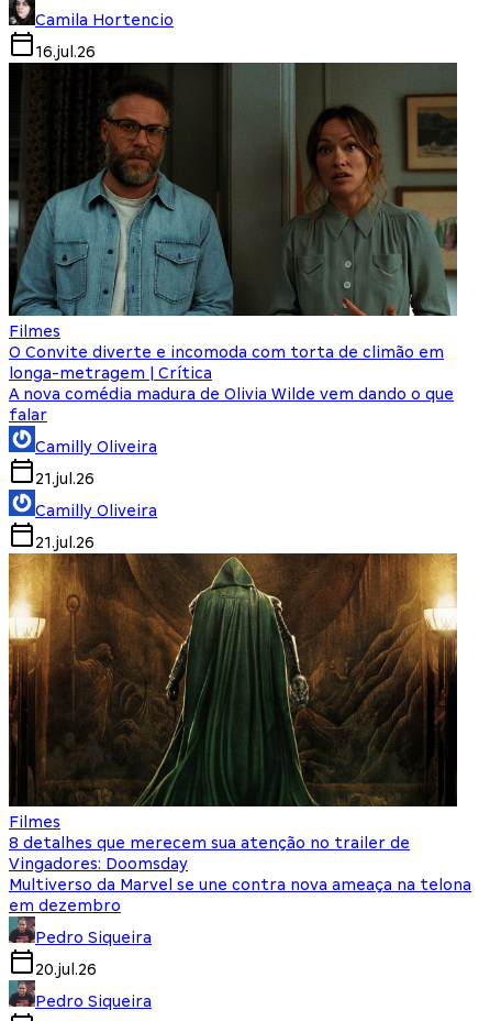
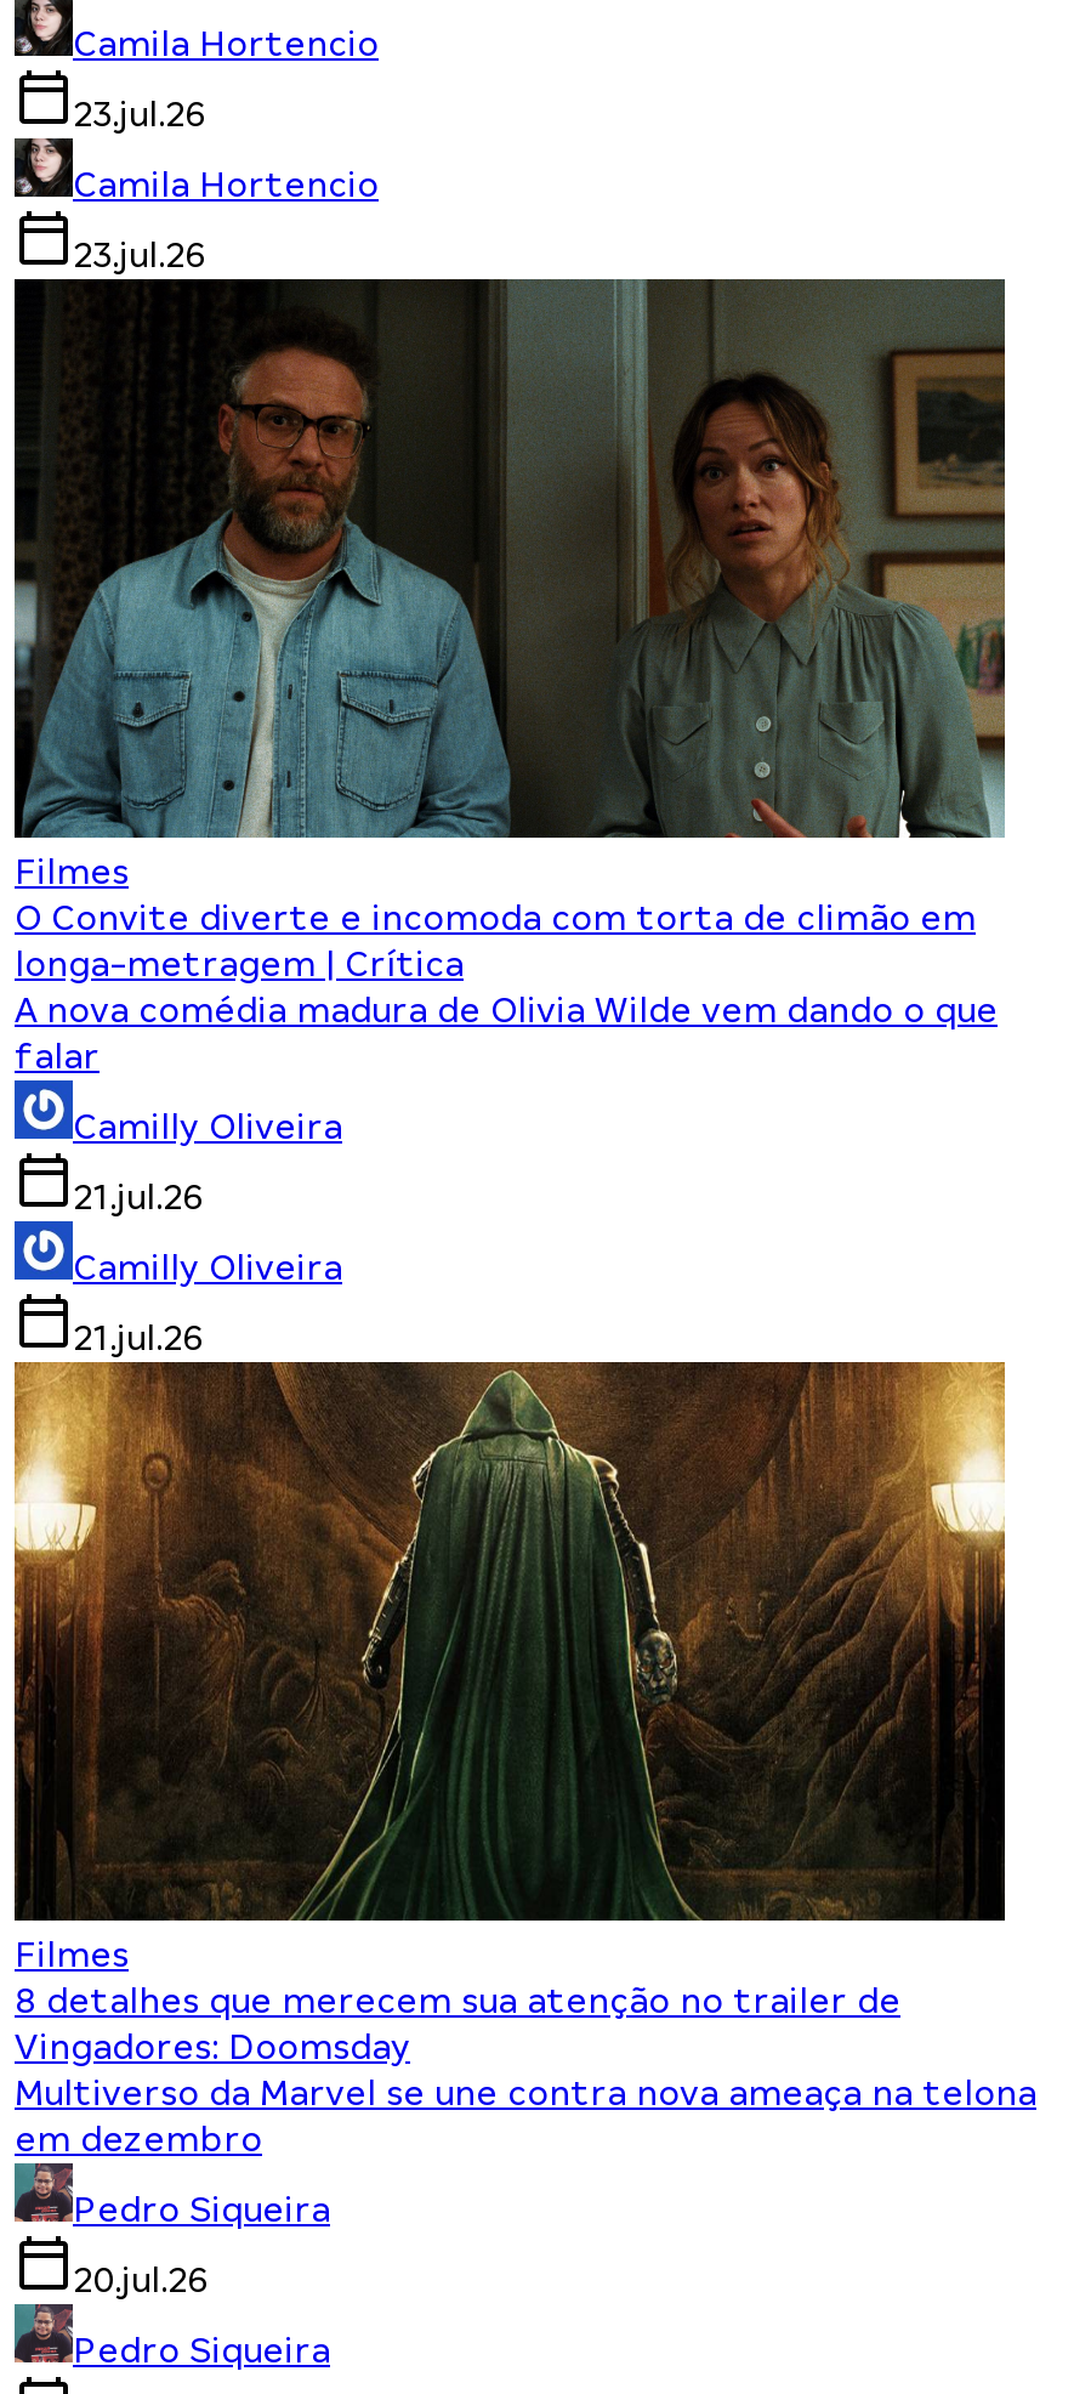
[35,43,96,61] 16.jul.26 -> [73,95,379,274] 23.jul.26 | Camila Hortencio | 23.jul.26

